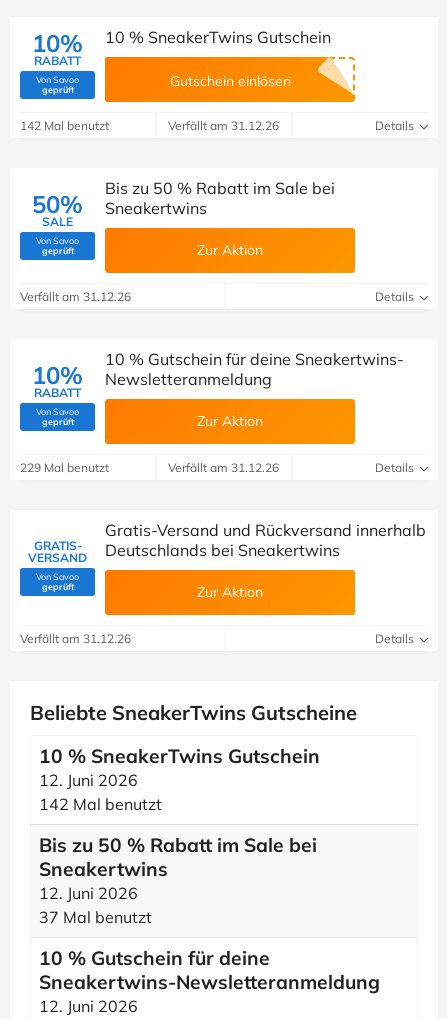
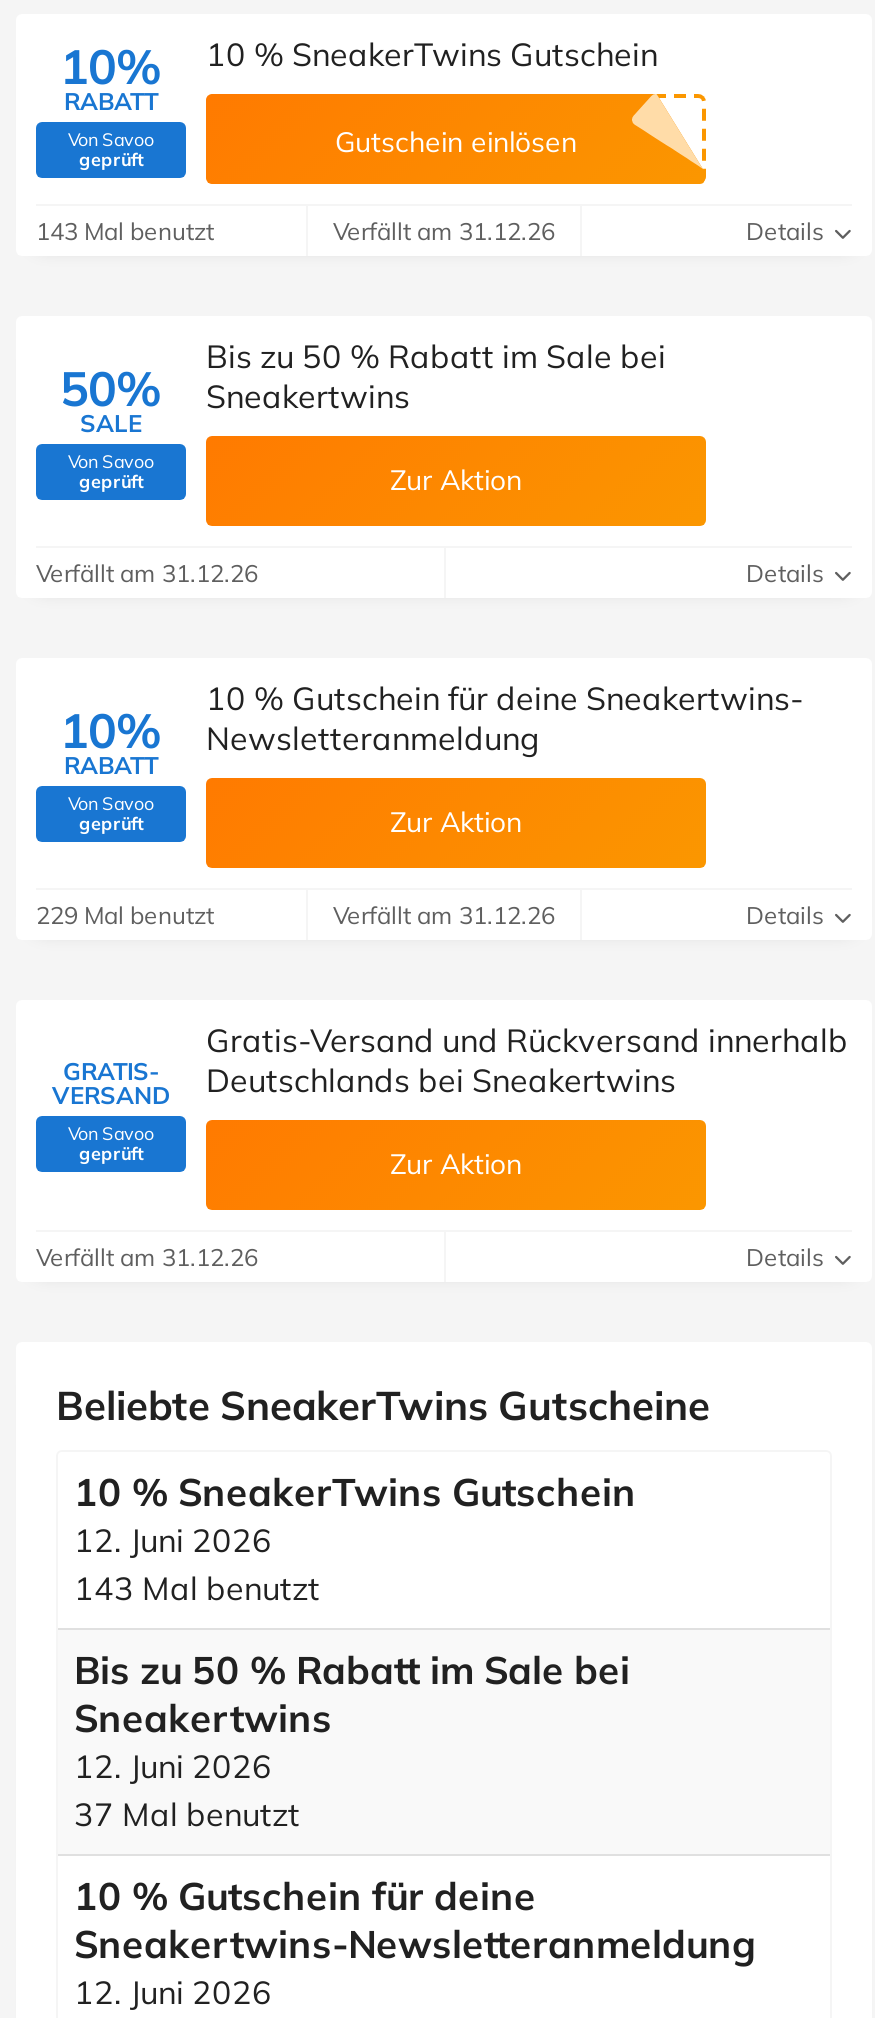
[20,118,109,133] 142 Mal benutzt -> [36,216,214,246] 143 Mal benutzt
[39,794,162,814] 142 Mal benutzt -> [74,1568,320,1608] 143 Mal benutzt

